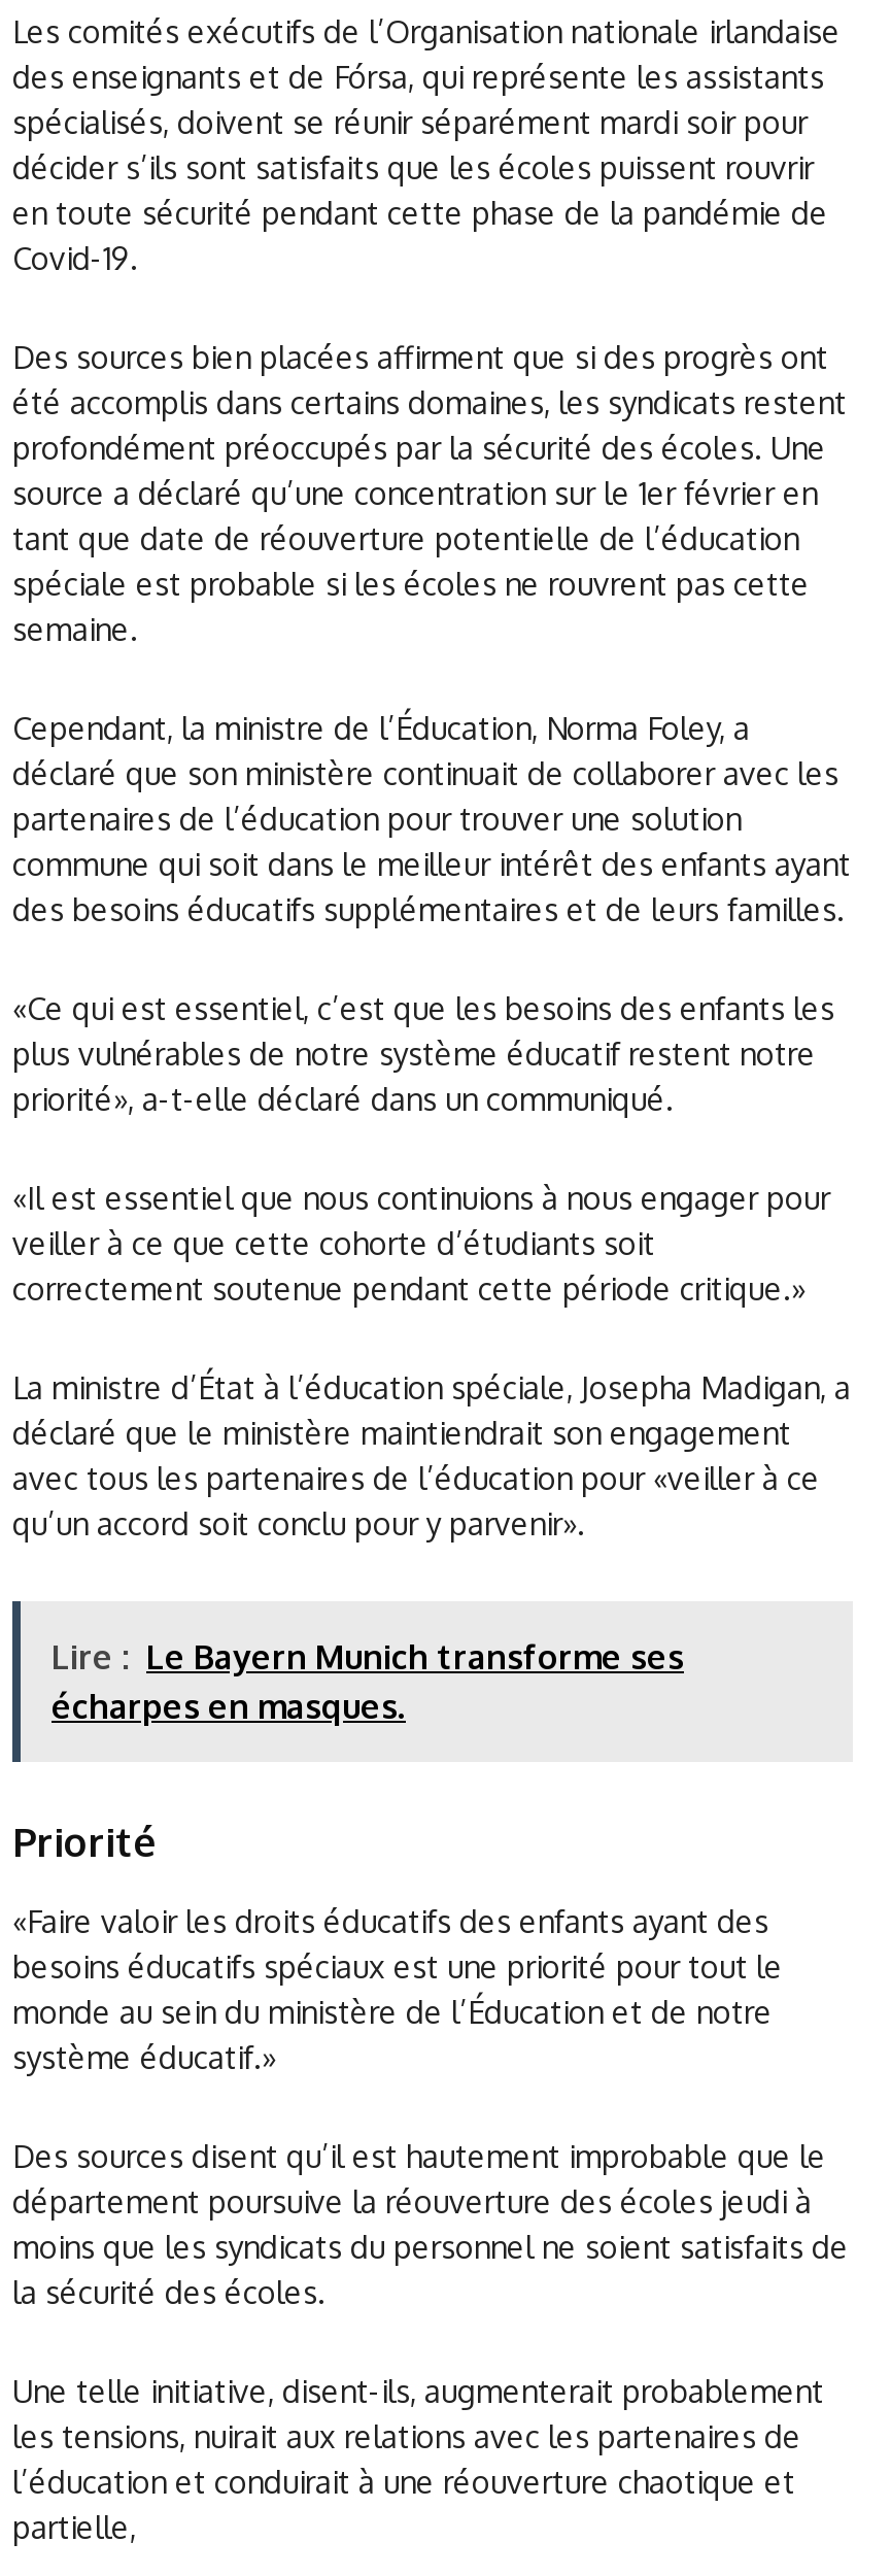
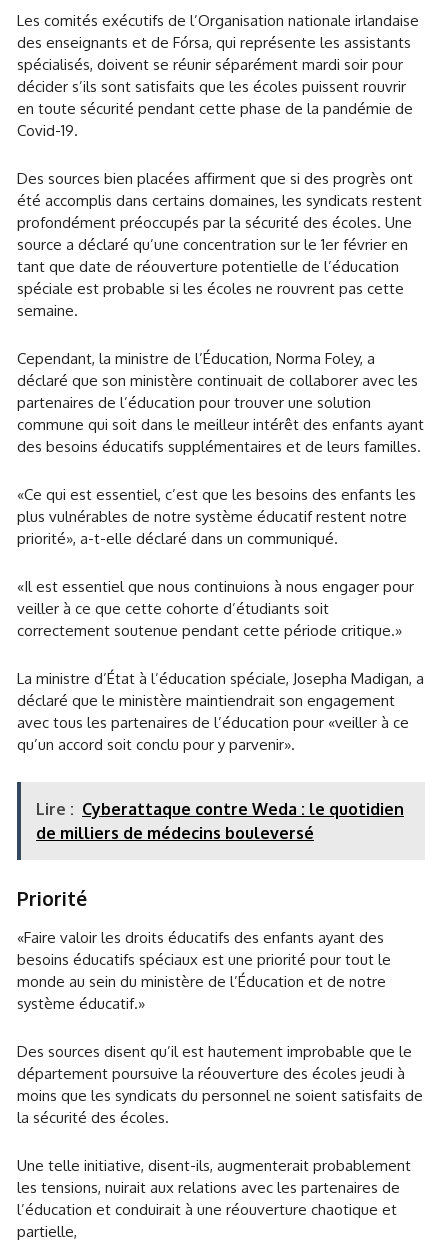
[52,1637,684,1727] Lire : Le Bayern Munich transforme ses | écharpes en masques. -> [36,799,404,843] Lire : Cyberattaque contre Weda : le quotidien | de milliers de médecins bouleversé

